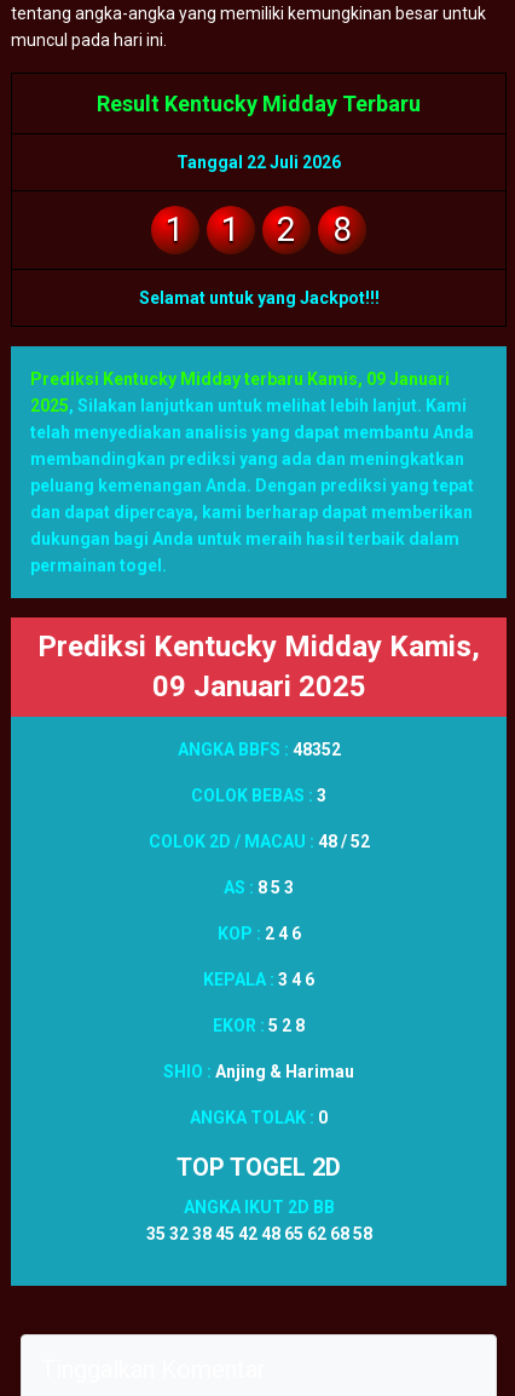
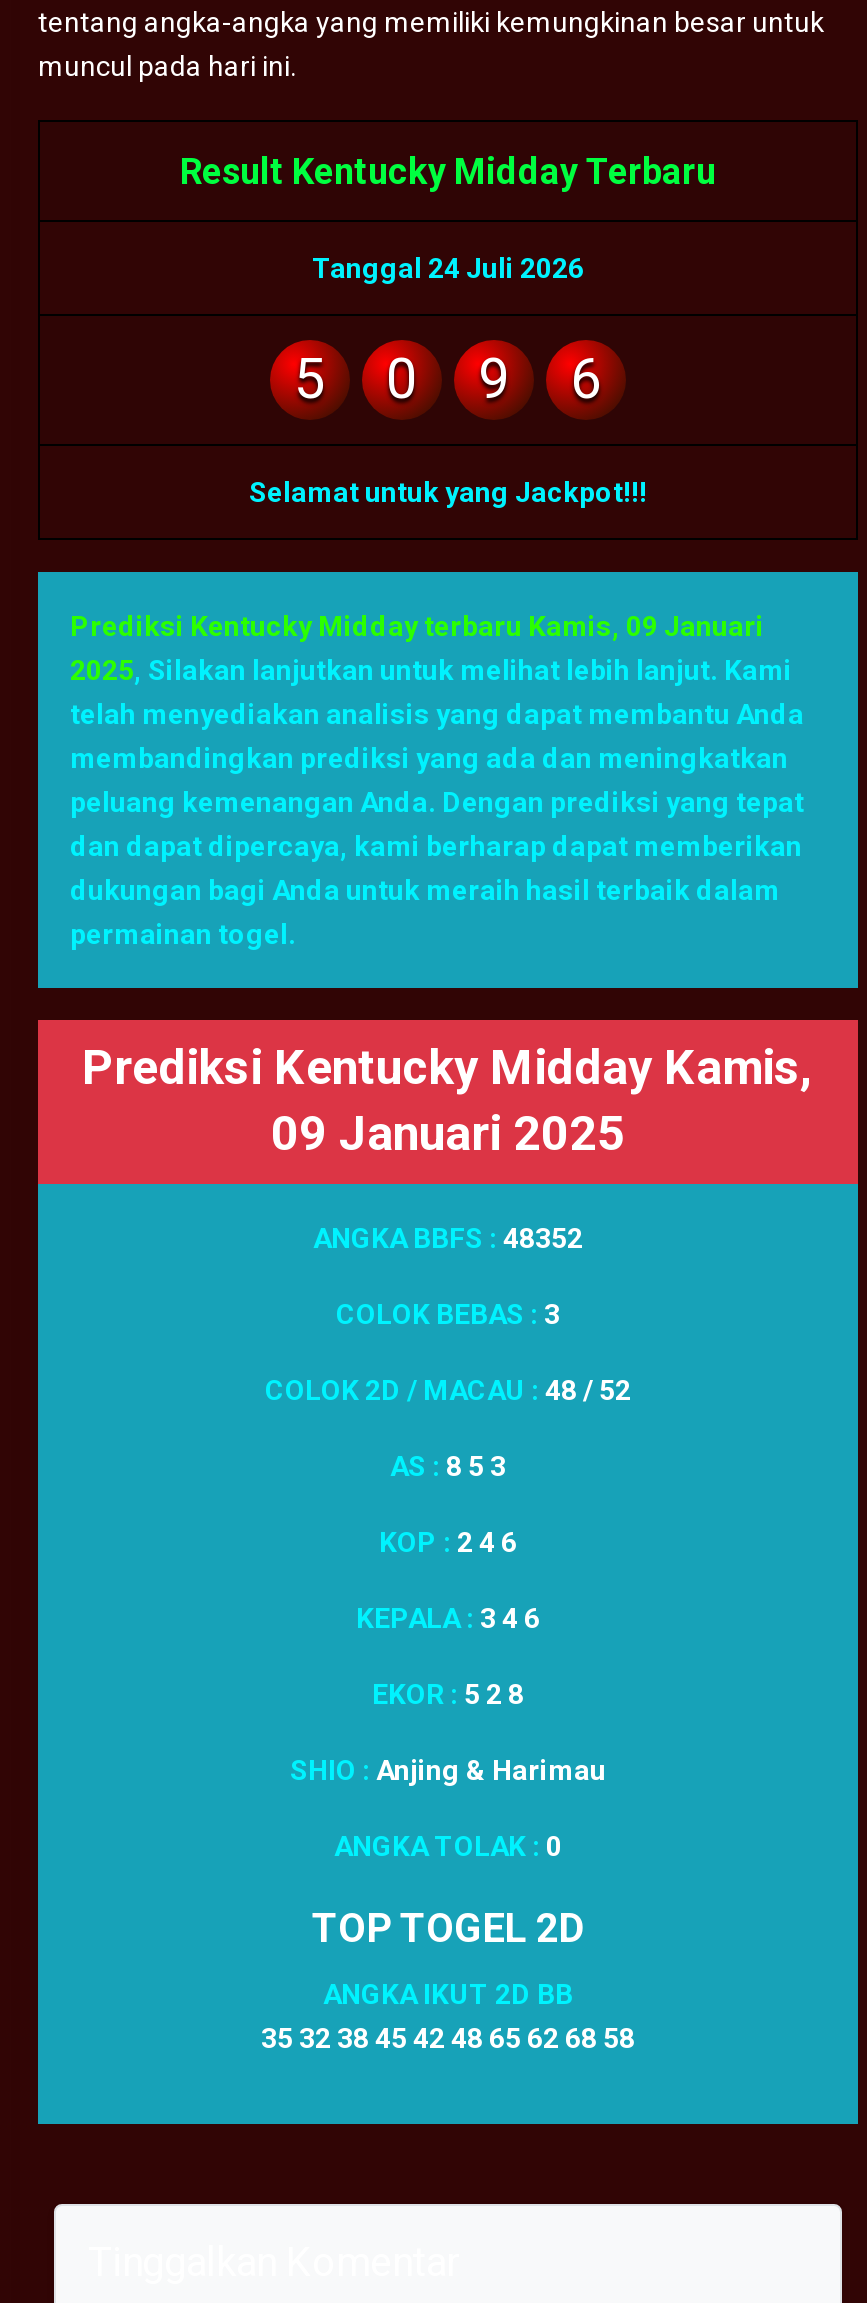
[177,153,341,172] Tanggal 22 Juli 2026 -> [312,253,584,285] Tanggal 24 Juli 2026
[166,210,185,250] 1 -> [294,347,326,413] 5
[221,210,241,250] 1 -> [386,347,418,413] 0
[277,210,296,250] 2 -> [478,347,510,413] 9
[332,210,352,250] 8 -> [570,347,602,413] 6

